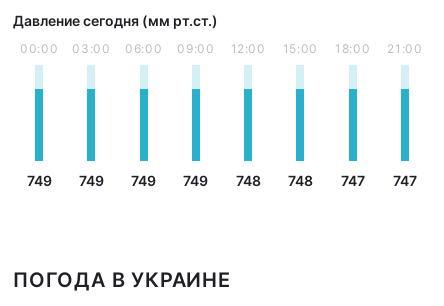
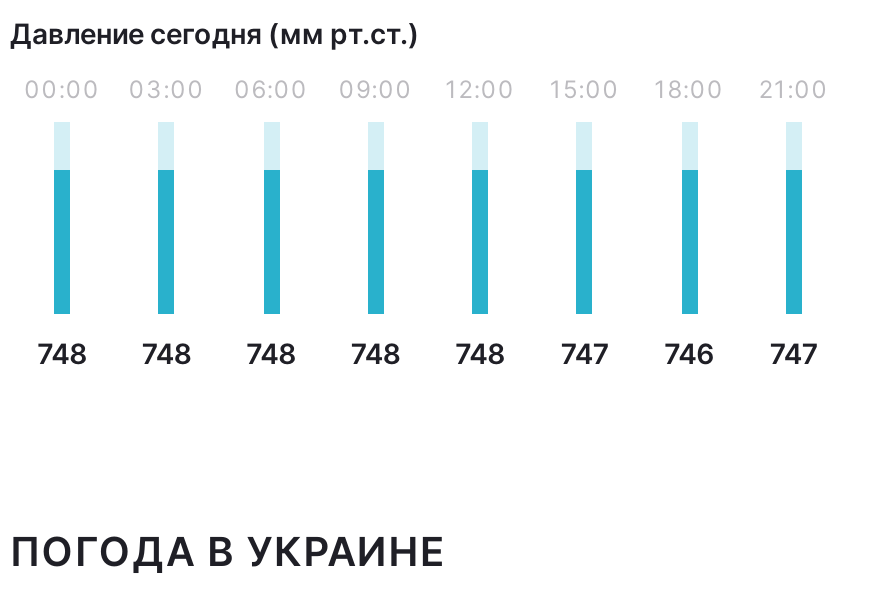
[27,172,52,189] 749 -> [37,336,87,370] 748
[79,172,104,189] 749 -> [142,336,192,370] 748
[131,172,156,189] 749 -> [246,336,296,370] 748
[183,172,208,189] 749 -> [351,336,401,370] 748
[288,172,313,189] 748 -> [561,336,609,370] 747
[341,172,365,189] 747 -> [664,336,714,370] 746

